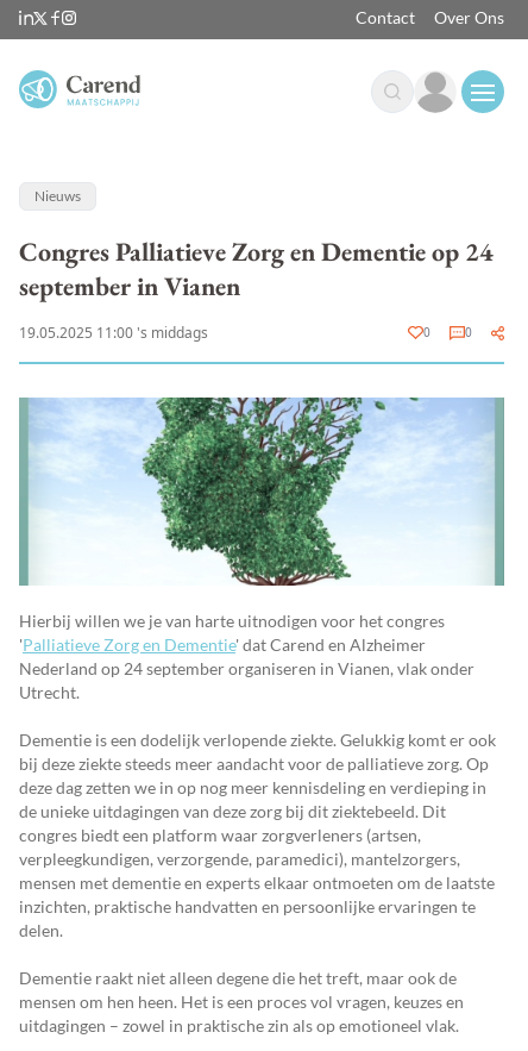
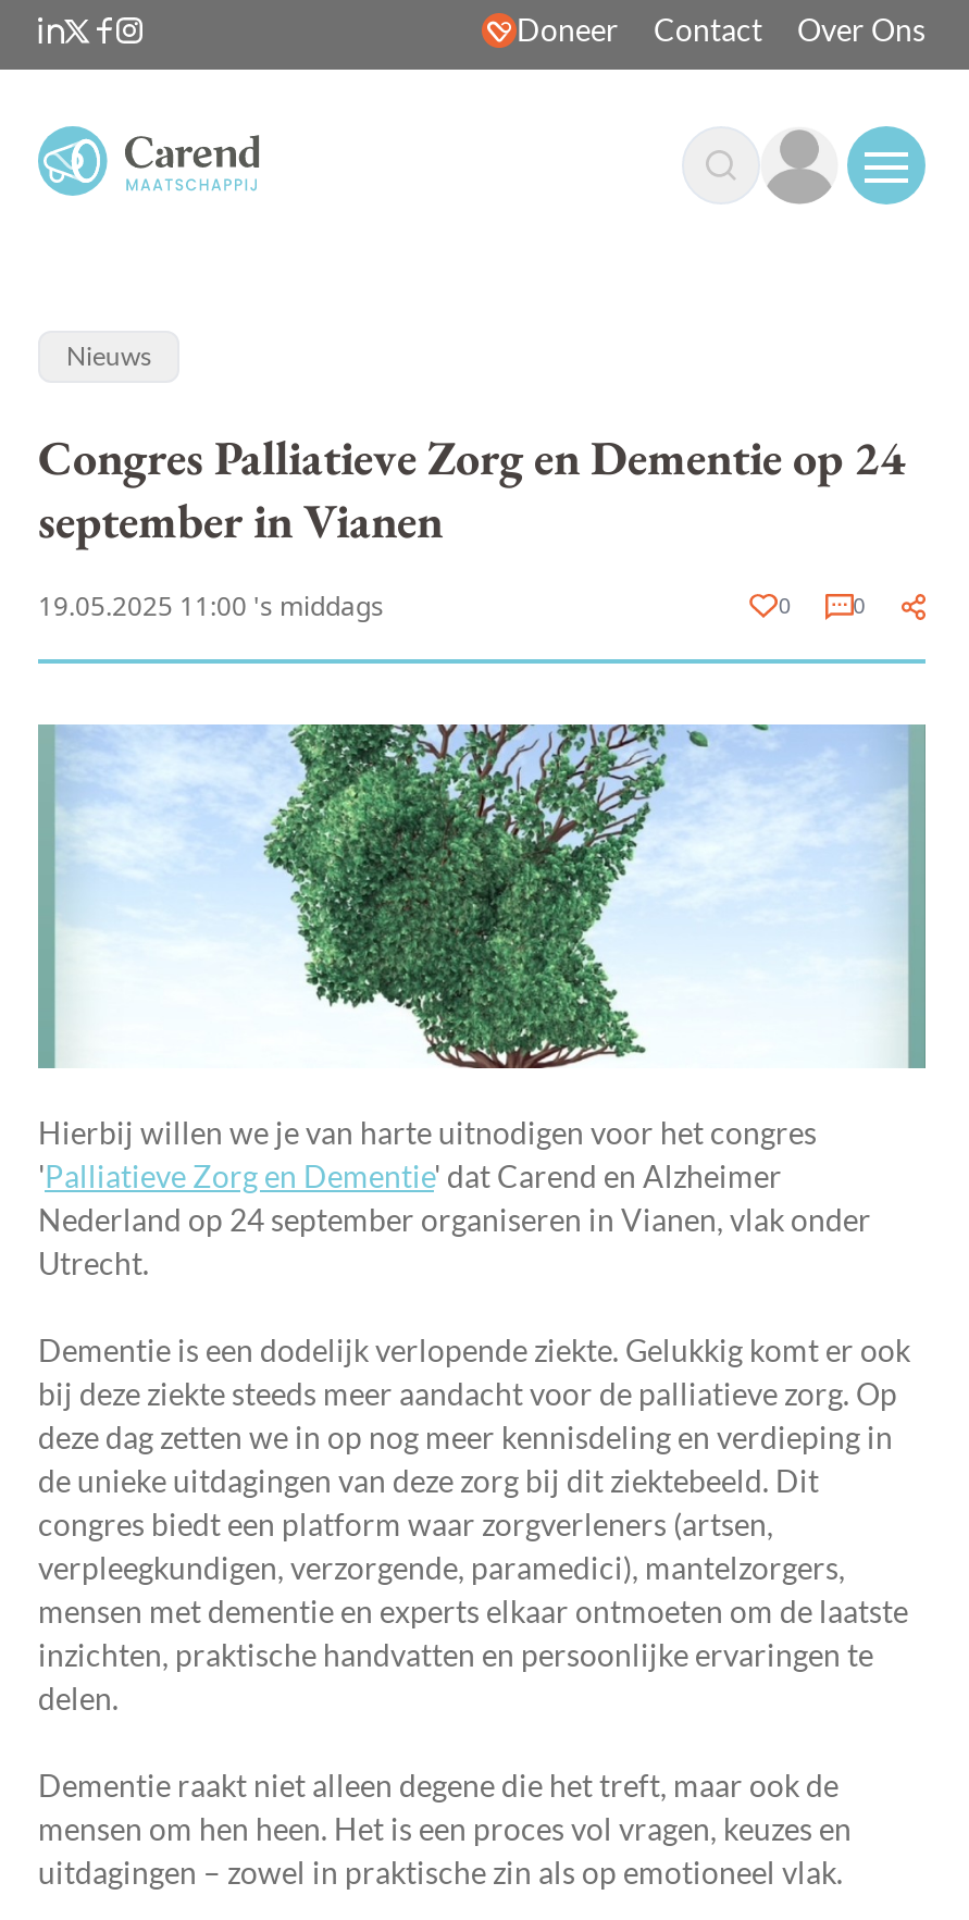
none -> [517,11,619,48] Doneer

